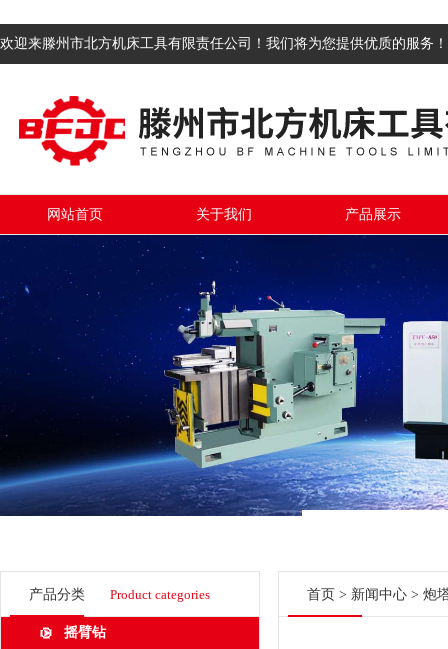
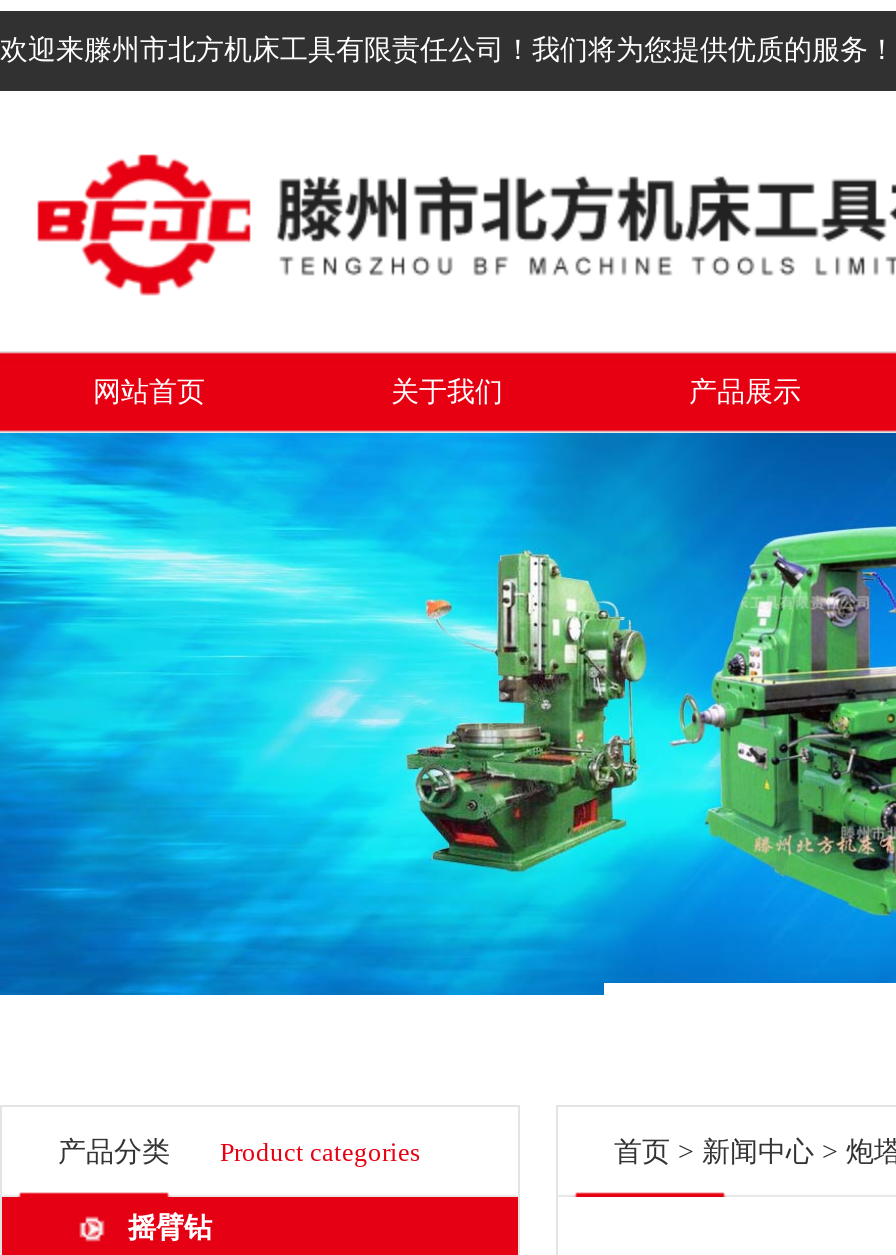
[3,234,445,517] [image] -> [6,431,890,997] [image]

